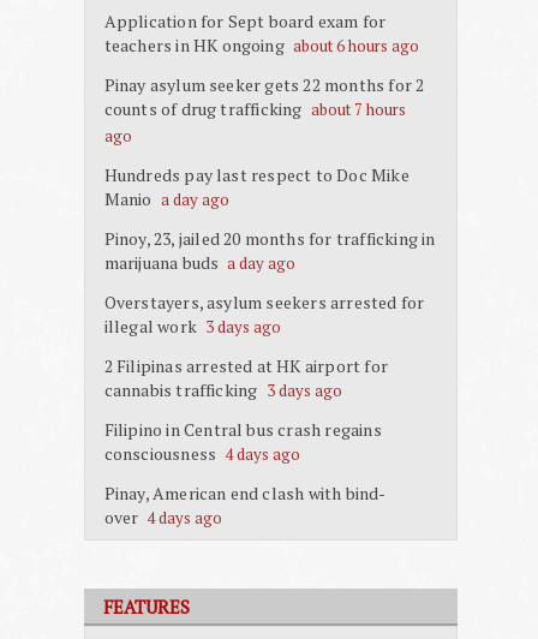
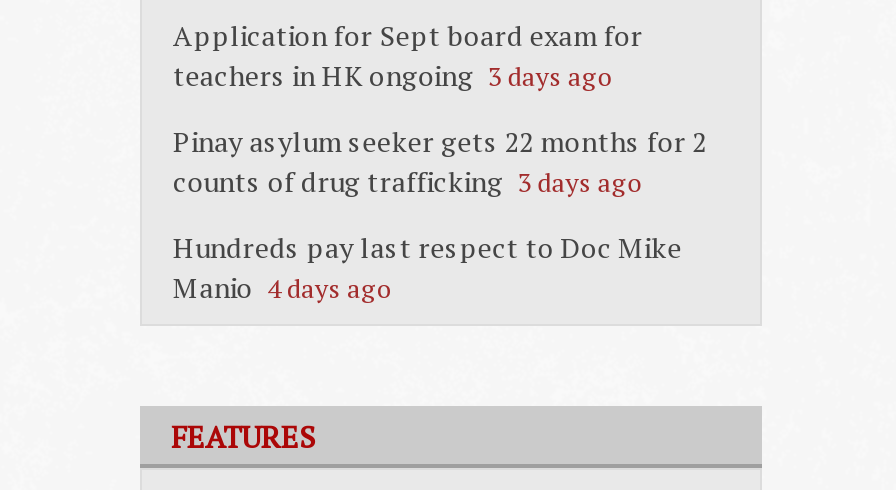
[104,34,419,56] teachers in HK ongoing about 6 hours ago -> [173,56,614,94] teachers in HK ongoing 3 days ago
[104,97,406,147] counts of drug trafficking about 7 hours | ago -> [173,162,643,200] counts of drug trafficking 3 days ago
[104,187,436,528] Manio a day ago | Pinoy, 23, jailed 20 months for trafficking in | marijuana buds a day ago | Overstayers, asylum seekers arrested for | illegal work 3 days ago | 2 Filipinas arrested at HK airport for | cannabis trafficking 3 days ago | Filipino in Central bus crash regains | consciousness 4 days ago | Pinay, American end clash with bind- | over 4 days ago -> [173,268,393,306] Manio 4 days ago

